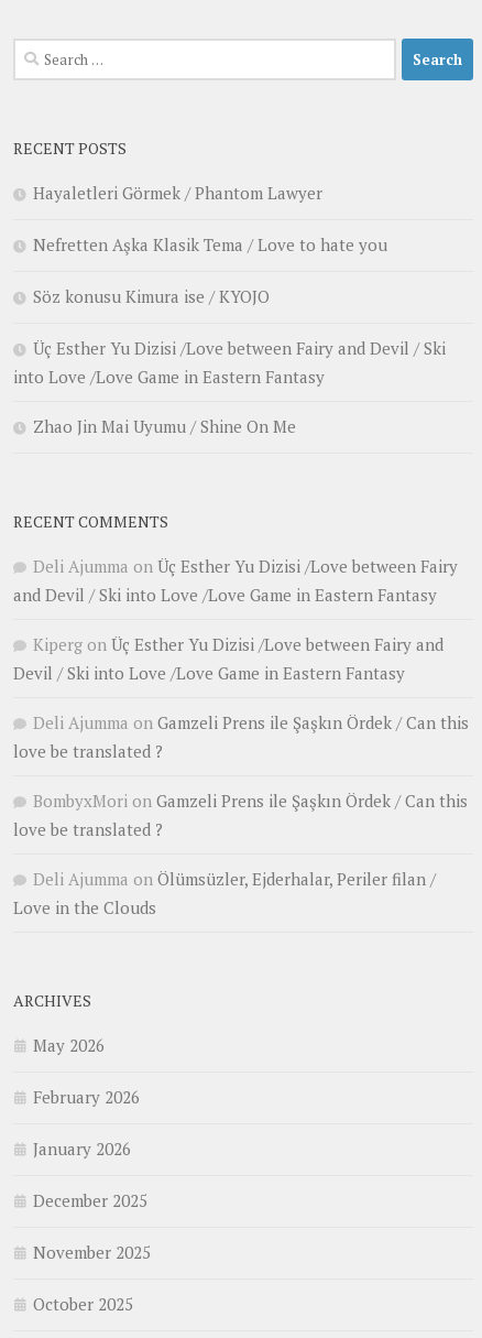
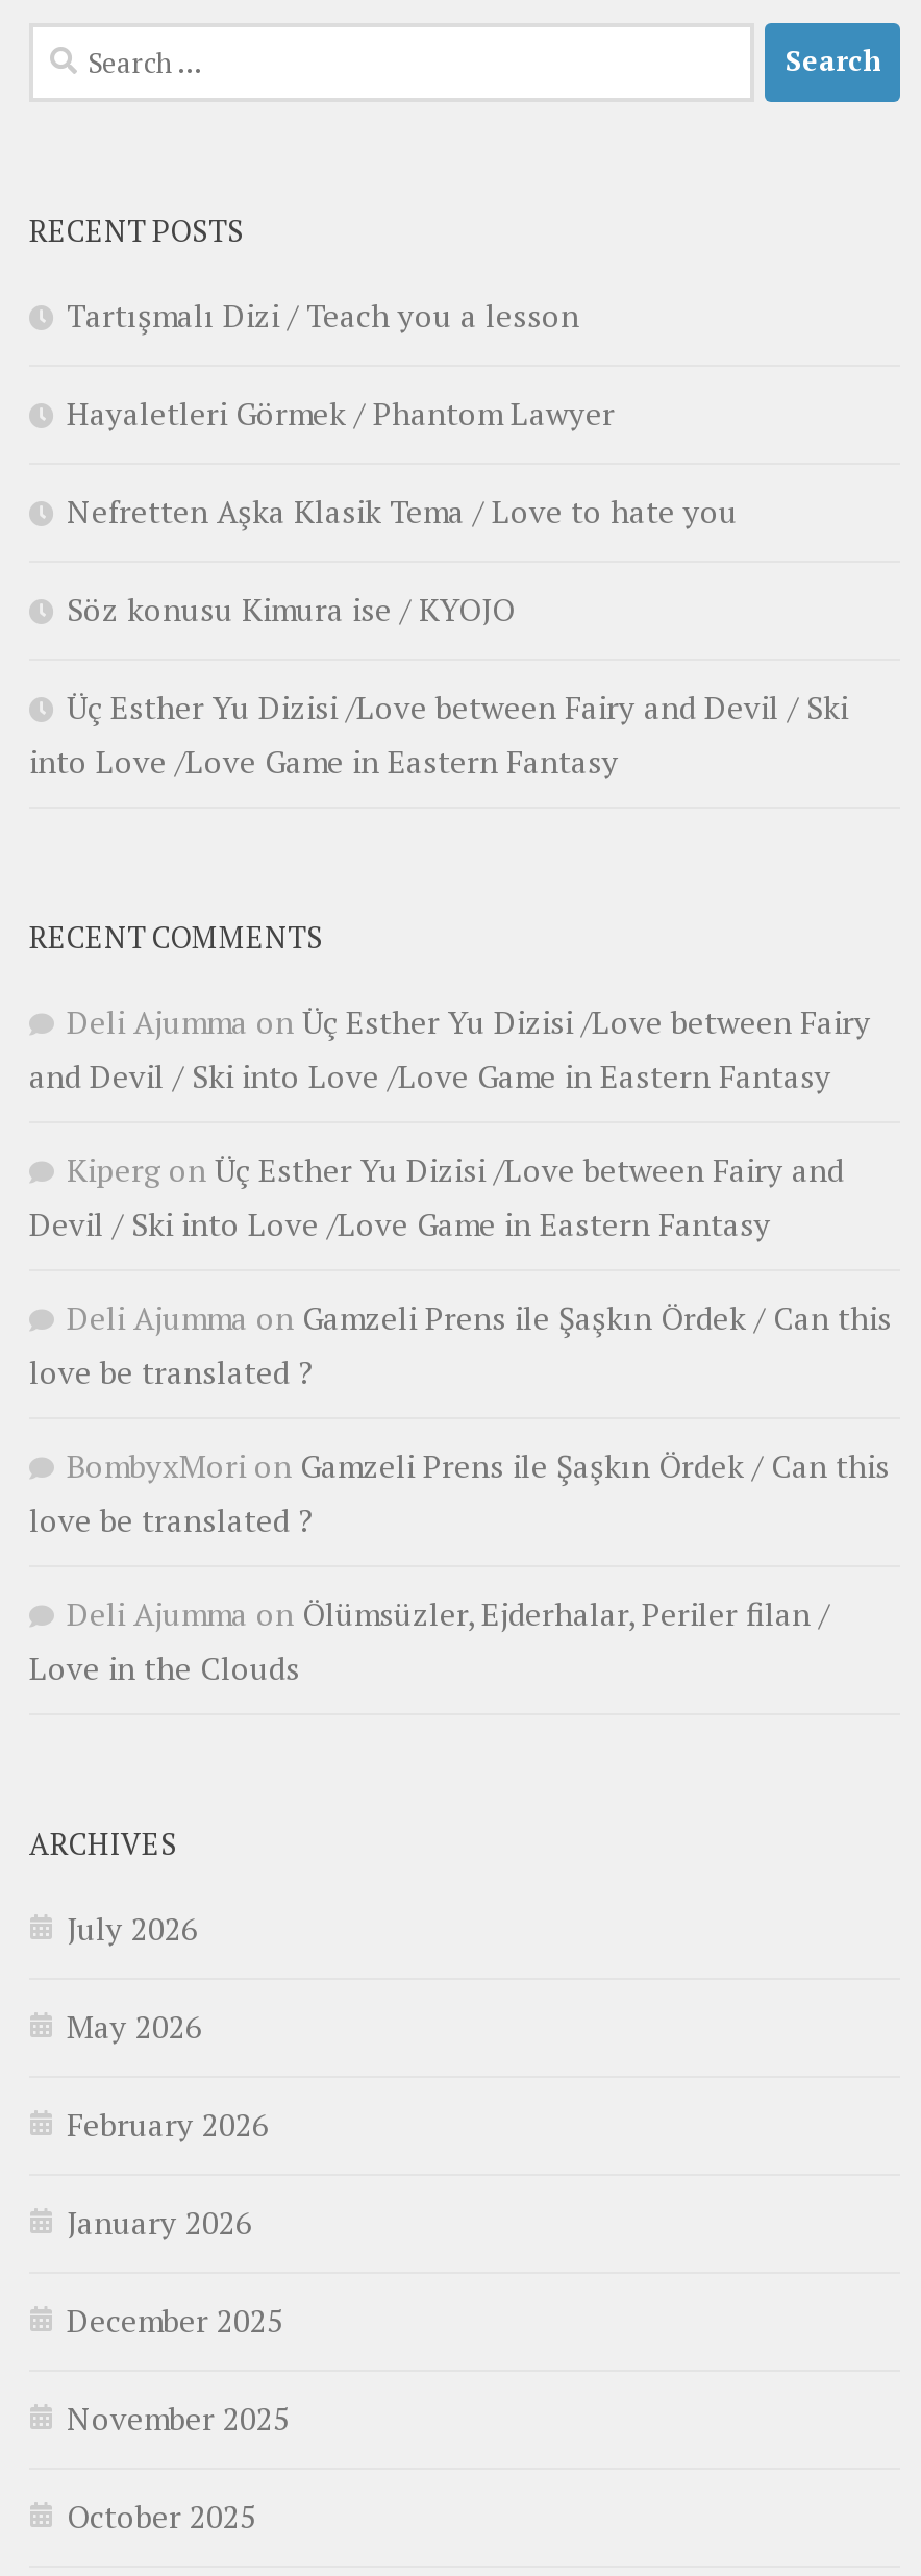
none -> [67,293,579,335] Tartışmalı Dizi / Teach you a lesson
[33,415,296,437] Zhao Jin Mai Uyumu / Shine On Me -> none
none -> [67,1906,198,1948] July 2026

